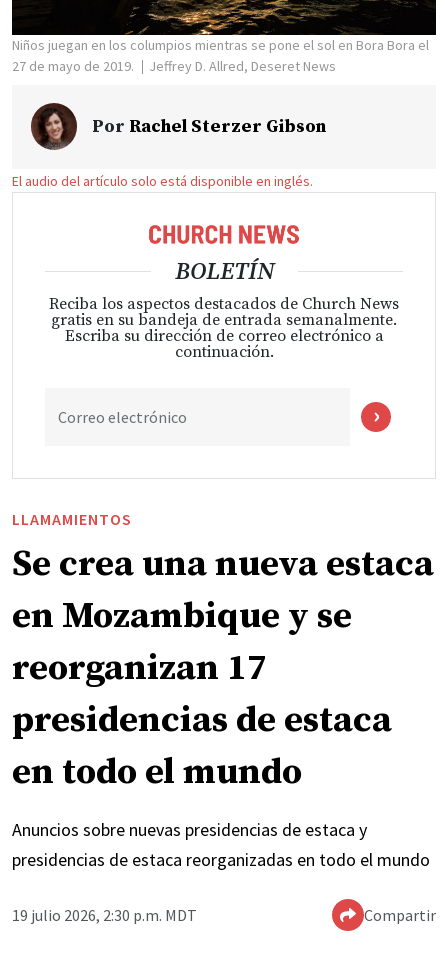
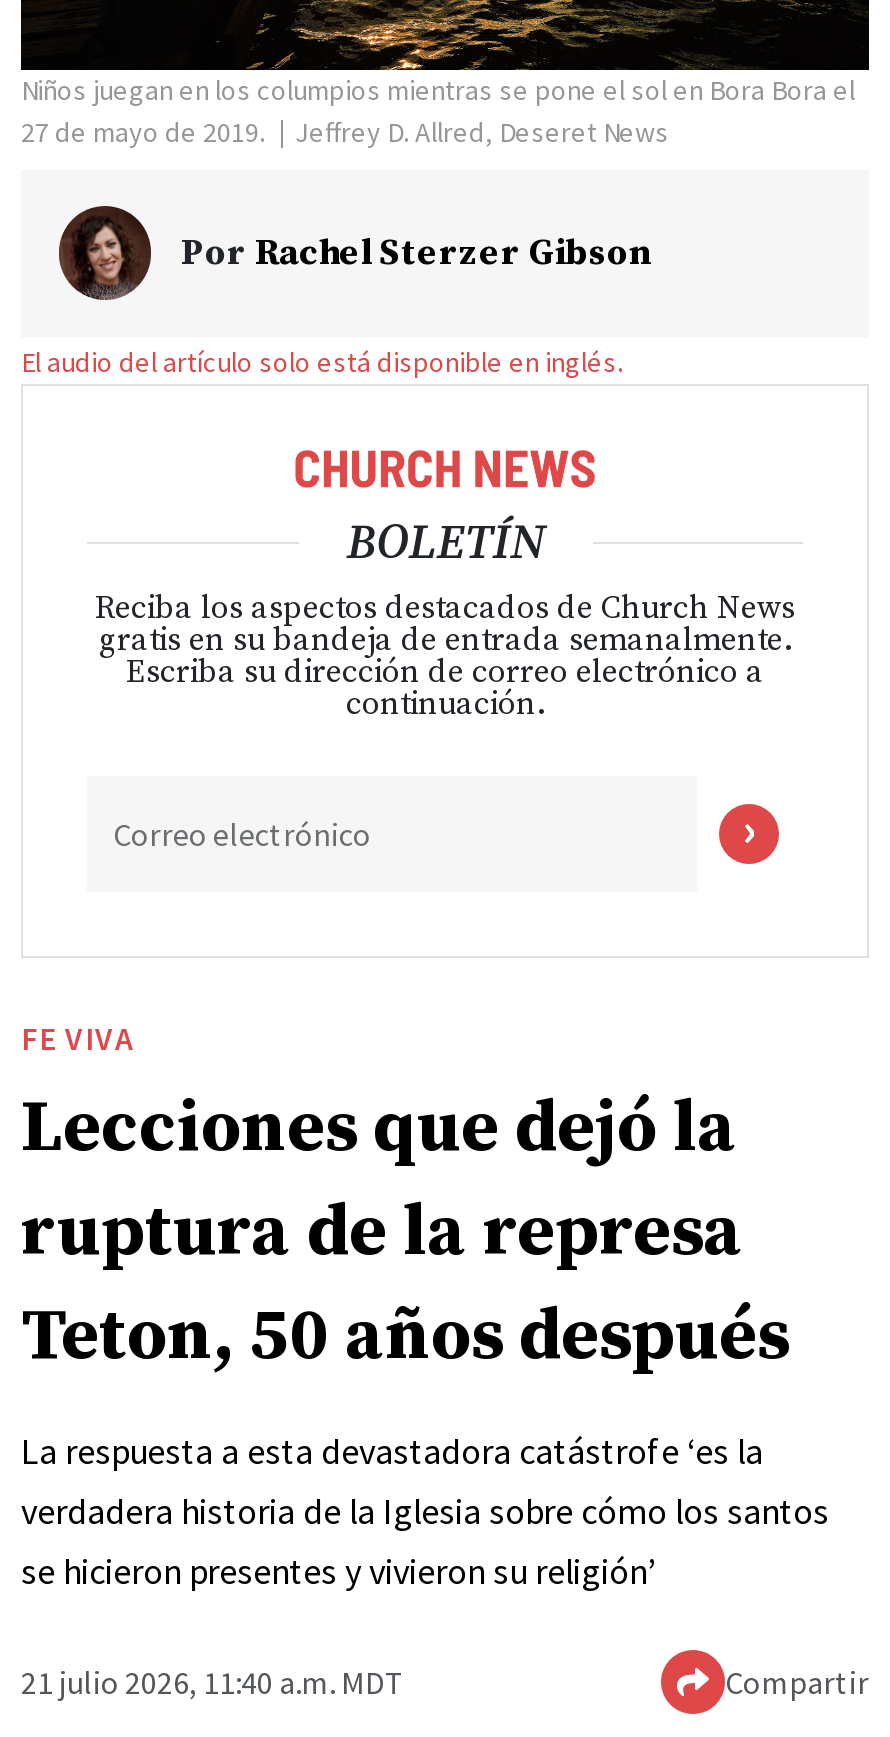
[12,509,434,795] LLAMAMIENTOS | Se crea una nueva estaca | en Mozambique y se | reorganizan 17 | presidencias de estaca | en todo el mundo -> [21,1018,789,1382] FE VIVA | Lecciones que dejó la | ruptura de la represa | Teton, 50 años después
[12,818,430,871] Anuncios sobre nuevas presidencias de estaca y | presidencias de estaca reorganizadas en todo el mundo -> [21,1428,829,1594] La respuesta a esta devastadora catástrofe ‘es la | verdadera historia de la Iglesia sobre cómo los santos | se hicieron presentes y vivieron su religión’
[12,905,197,925] 19 julio 2026, 2:30 p.m. MDT -> [21,1662,405,1702] 21 julio 2026, 11:40 a.m. MDT

